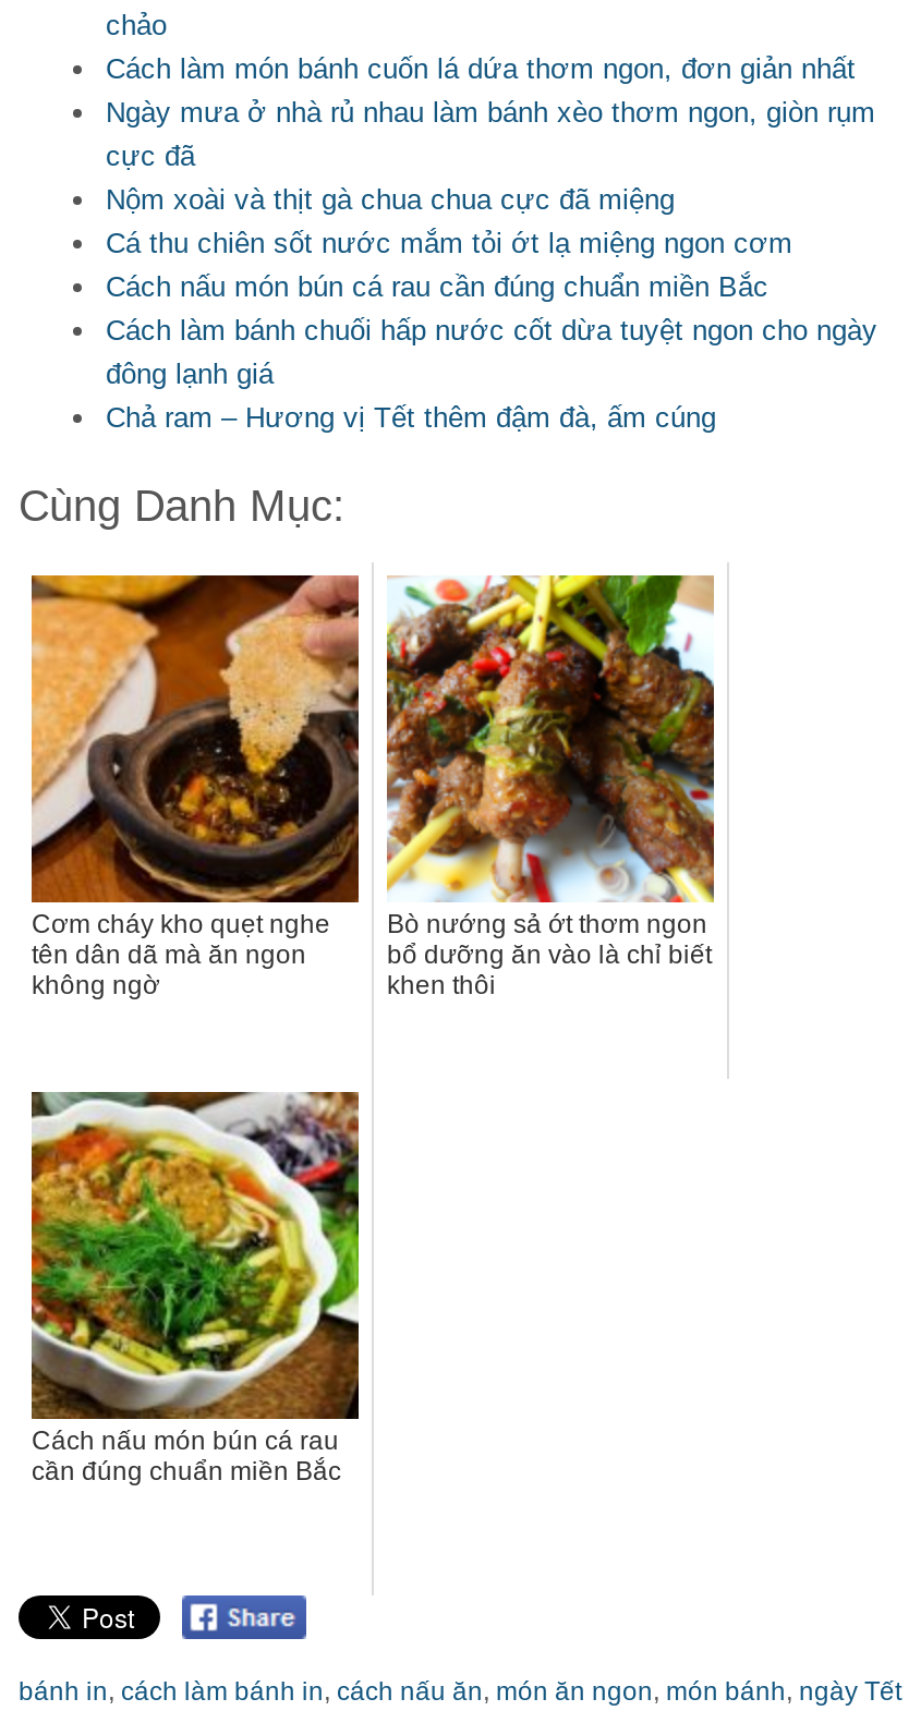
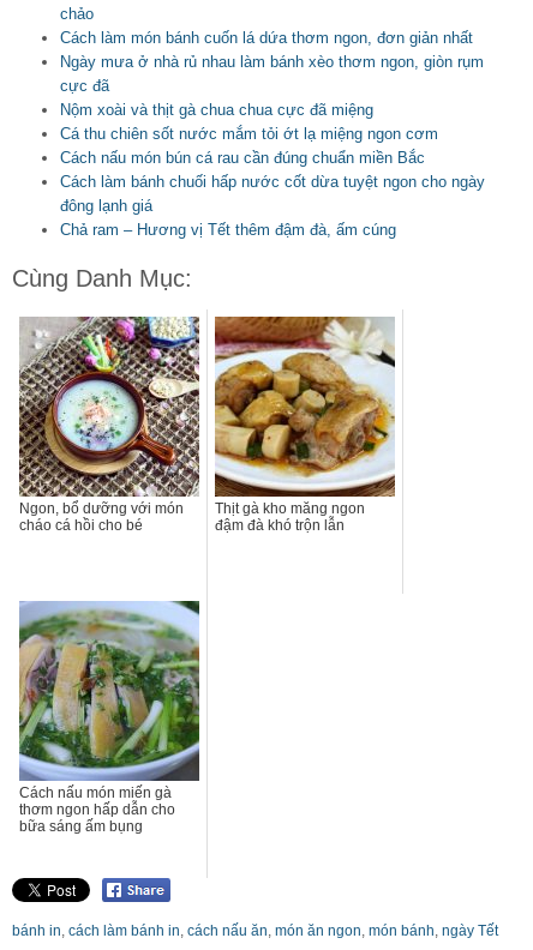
[29,573,361,1000] [image] | Cơm cháy kho quẹt nghe | tên dân dã mà ăn ngon | không ngờ -> [18,315,200,533] [image] | Ngon, bổ dưỡng với món | cháo cá hồi cho bé
[385,573,716,1000] [image] | Bò nướng sả ớt thơm ngon | bổ dưỡng ăn vào là chỉ biết | khen thôi -> [214,315,396,533] [image] | Thịt gà kho măng ngon | đậm đà khó trộn lẫn
[29,1090,361,1486] [image] | Cách nấu món bún cá rau | cần đúng chuẩn miền Bắc -> [18,600,200,834] [image] | Cách nấu món miến gà | thơm ngon hấp dẫn cho | bữa sáng ấm bụng

